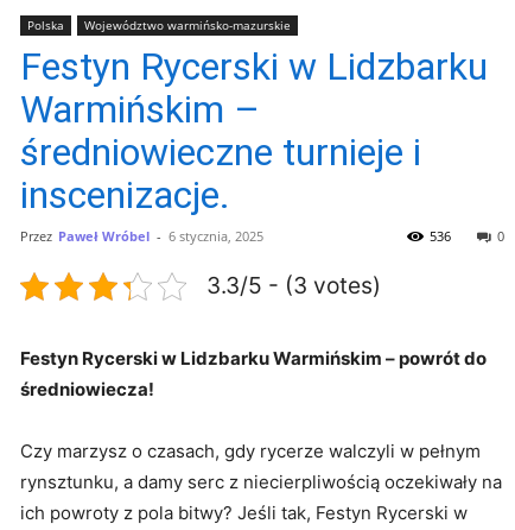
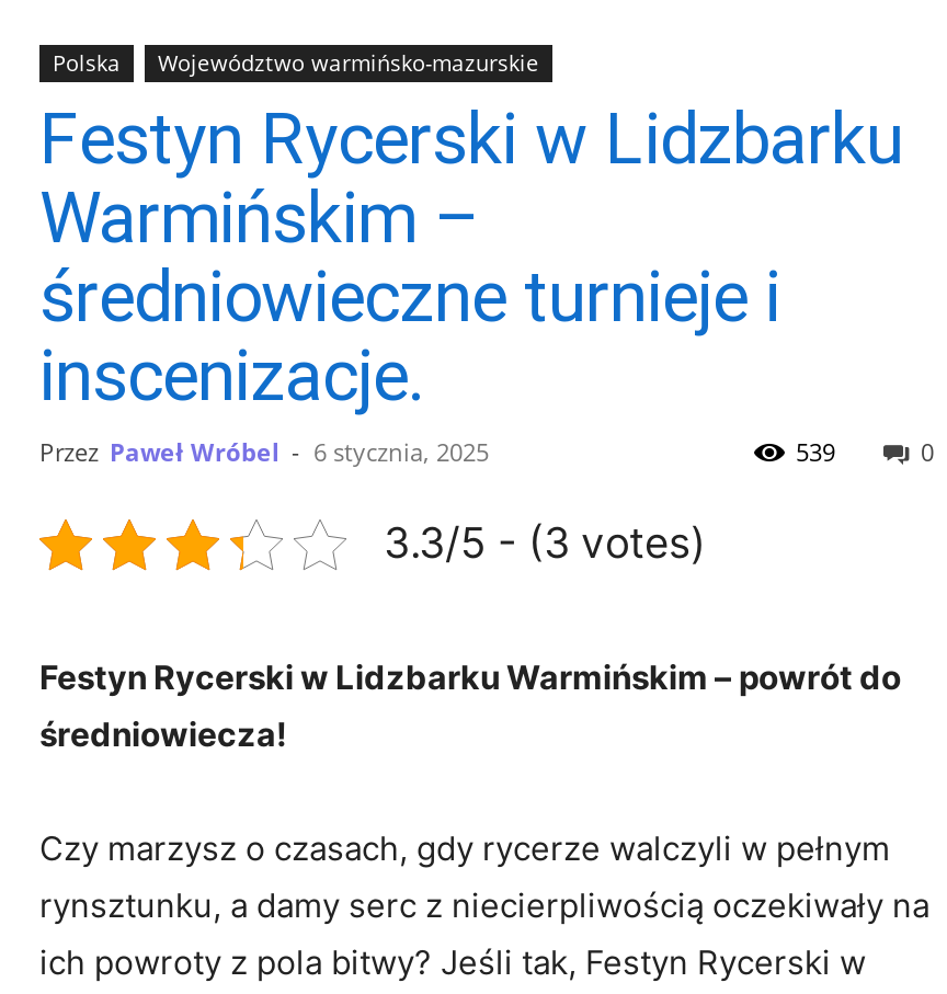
[430,227,451,245] 536 -> [796,435,835,468] 539

